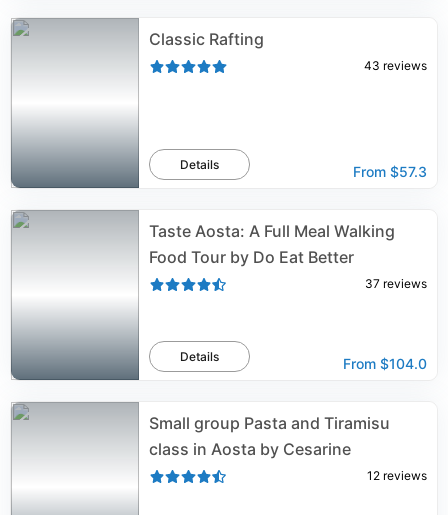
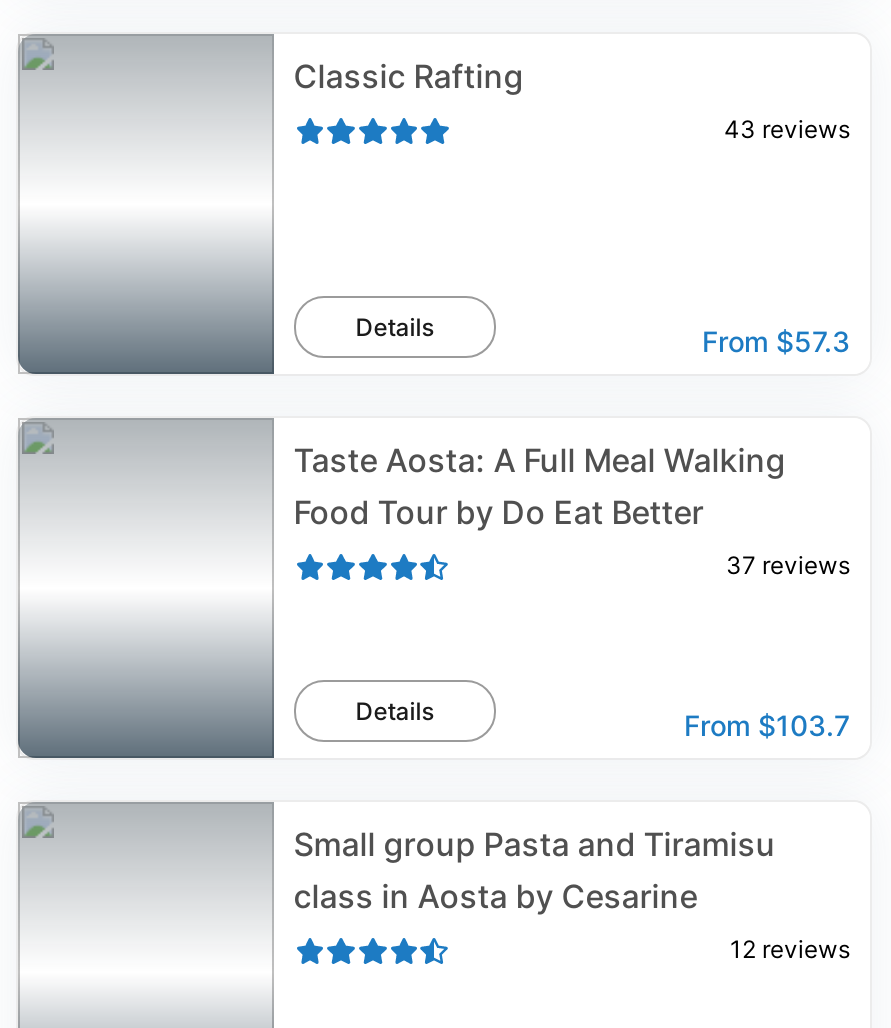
[343,355,427,372] From $104.0 -> [684,708,850,742] From $103.7

